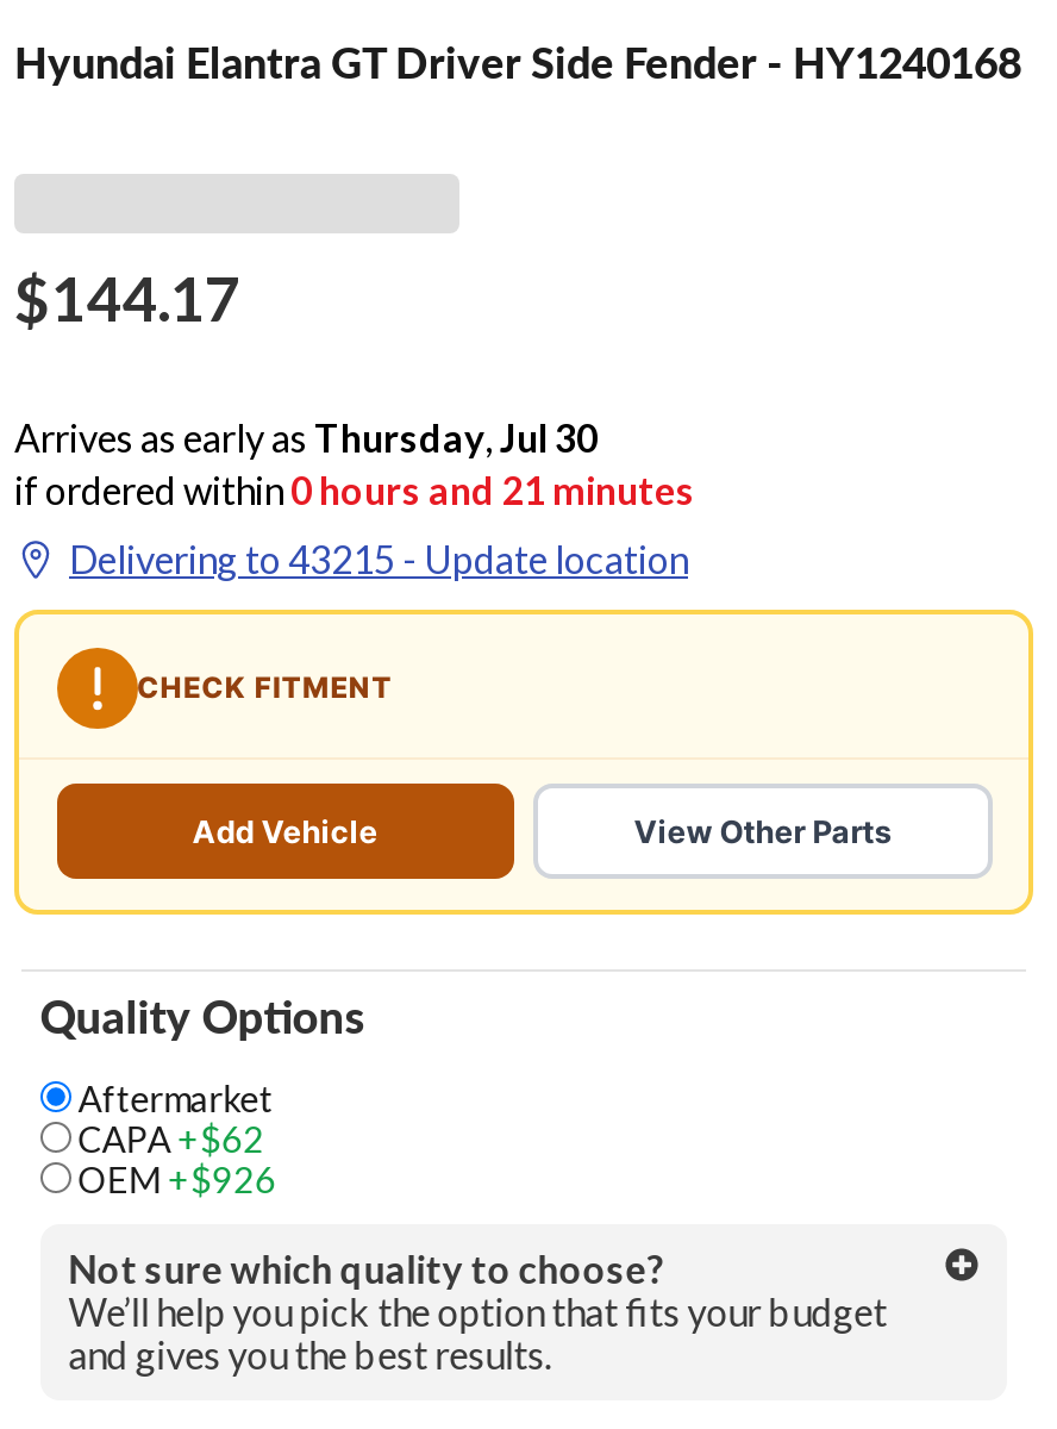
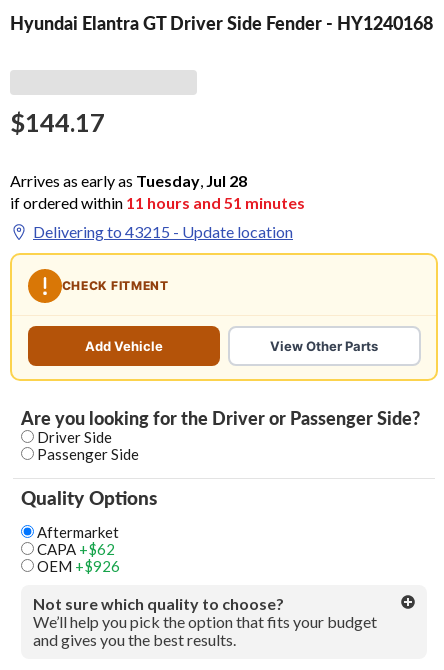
[14,415,598,460] Arrives as early as Thursday, Jul 30 -> [10,171,247,190] Arrives as early as Tuesday, Jul 28
[14,467,695,513] if ordered within 0 hours and 21 minutes -> [10,193,305,212] if ordered within 11 hours and 51 minutes
none -> [21,408,420,463] Are you looking for the Driver or Passenger Side? | Driver Side | Passenger Side

